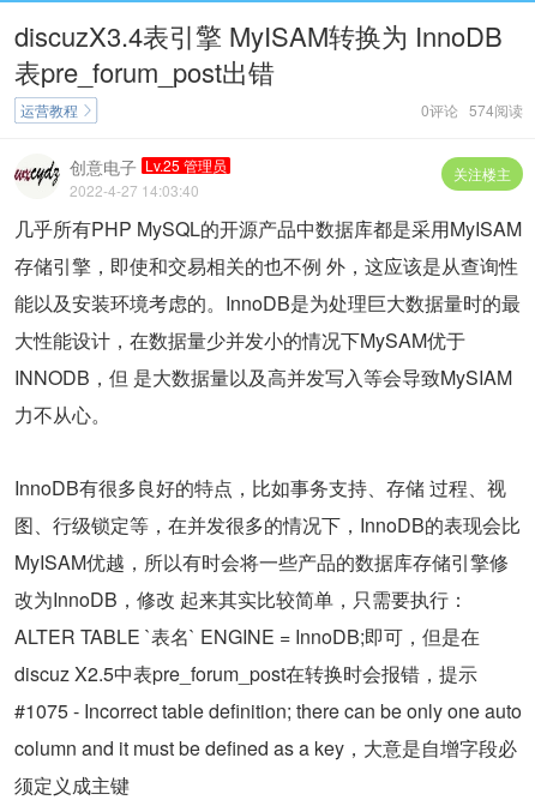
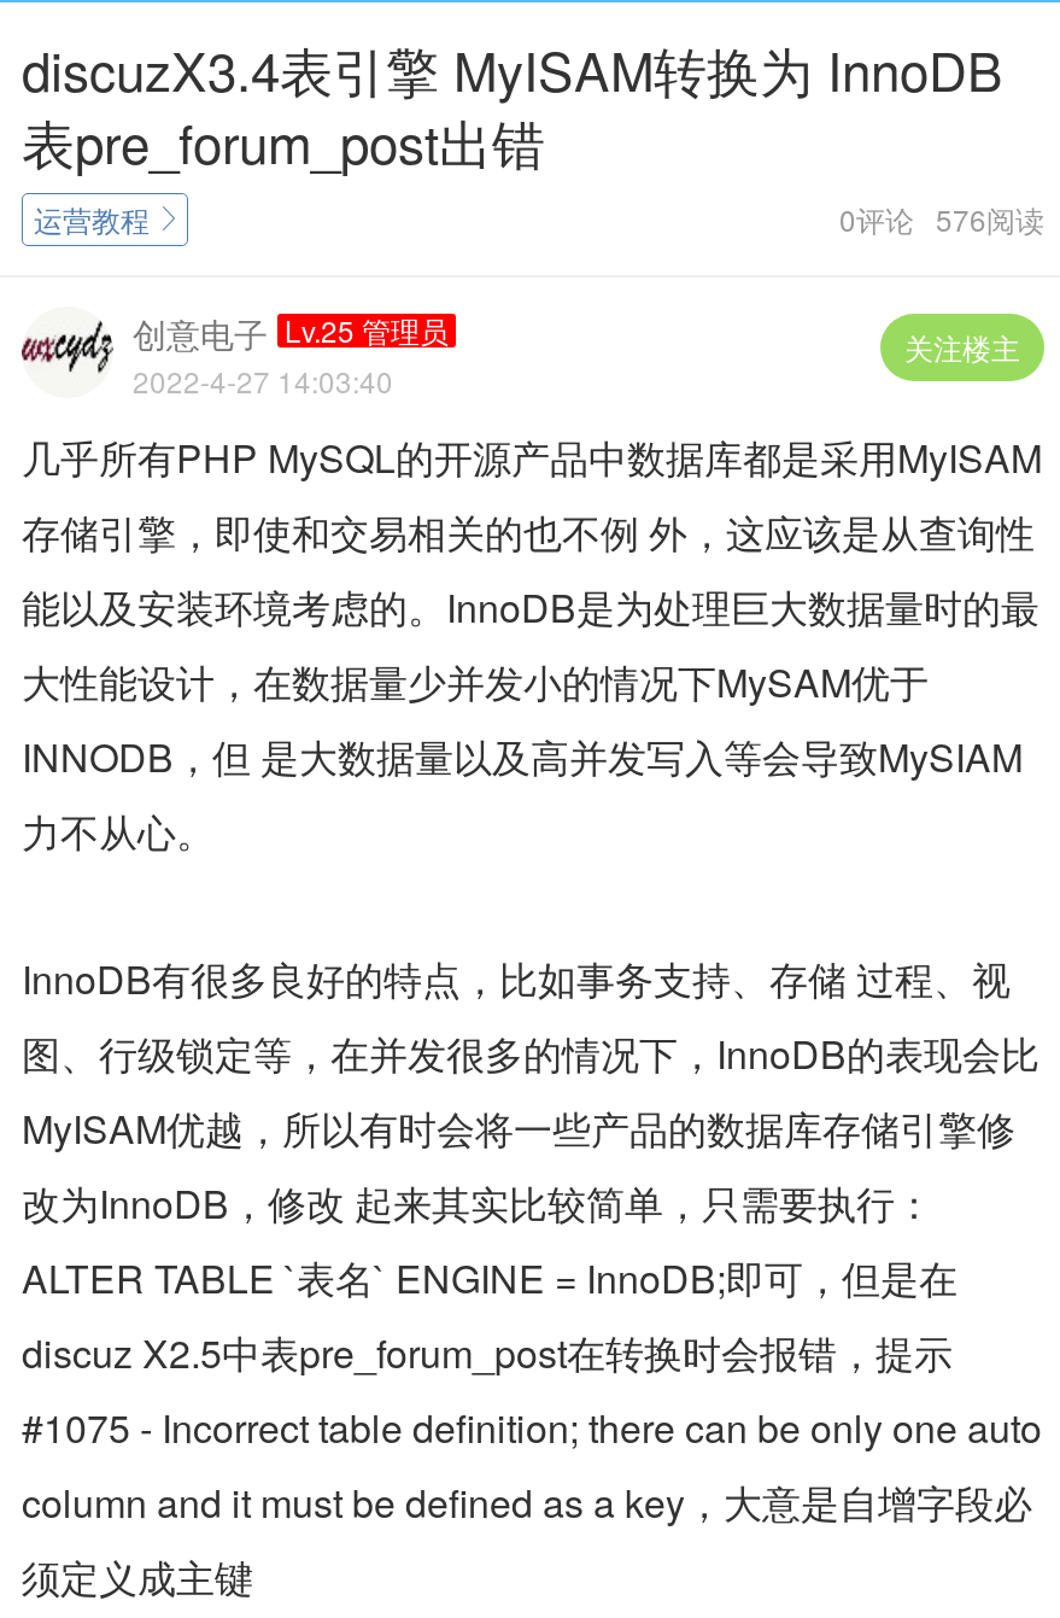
[421,100,523,120] 0评论 574阅读 -> [839,198,1044,239] 0评论 576阅读

